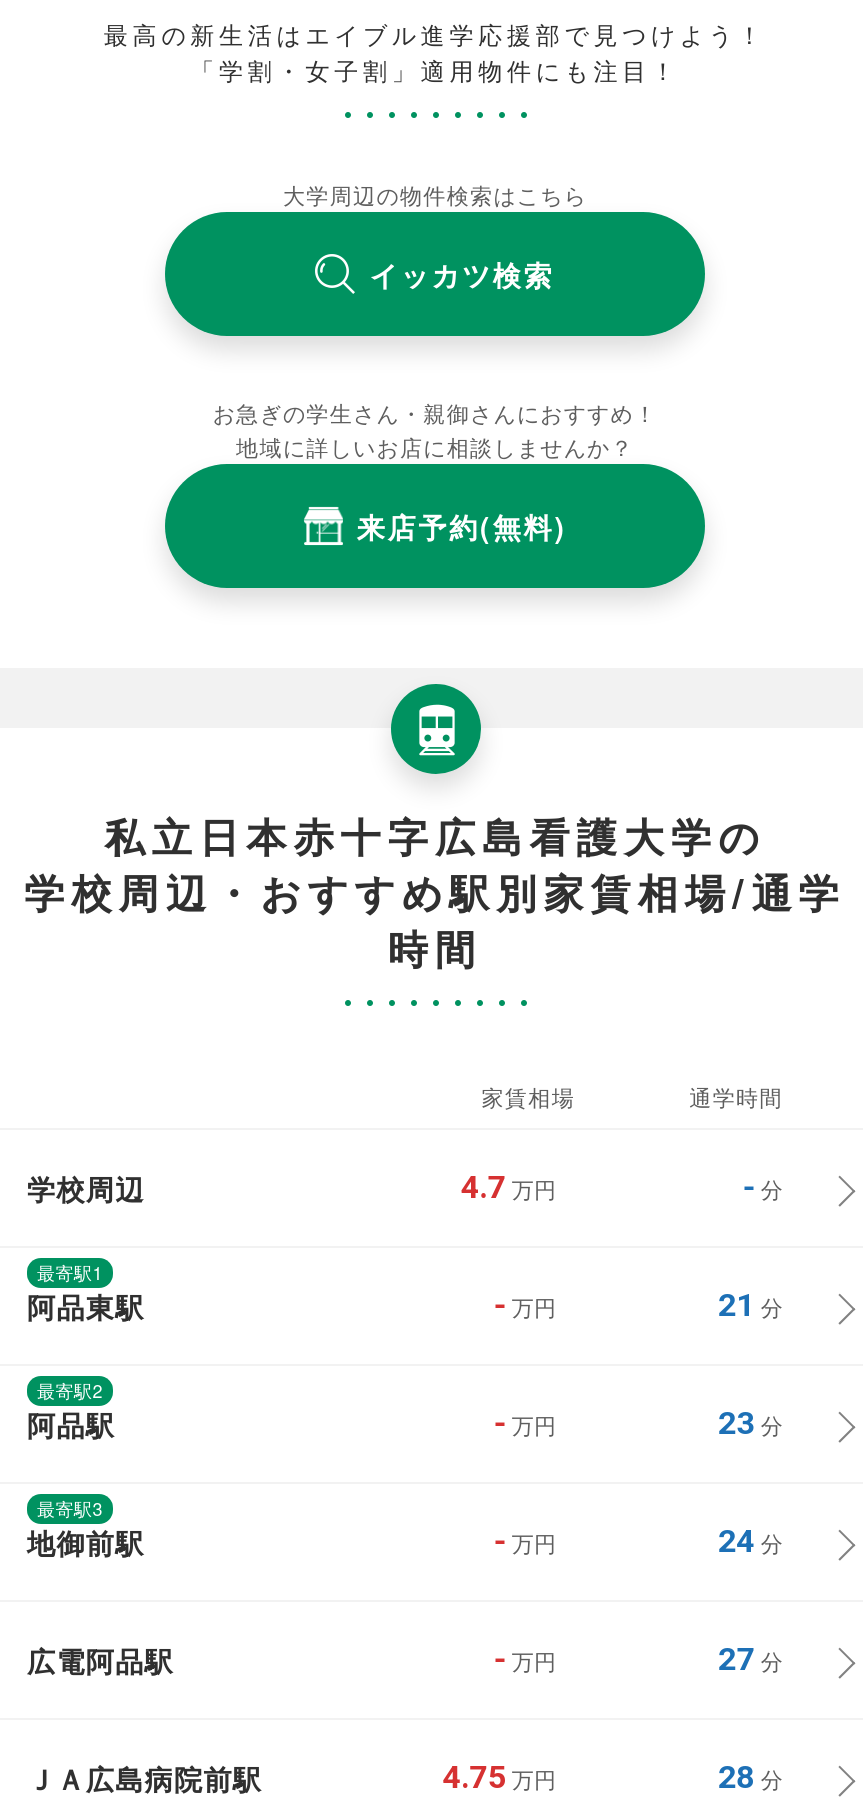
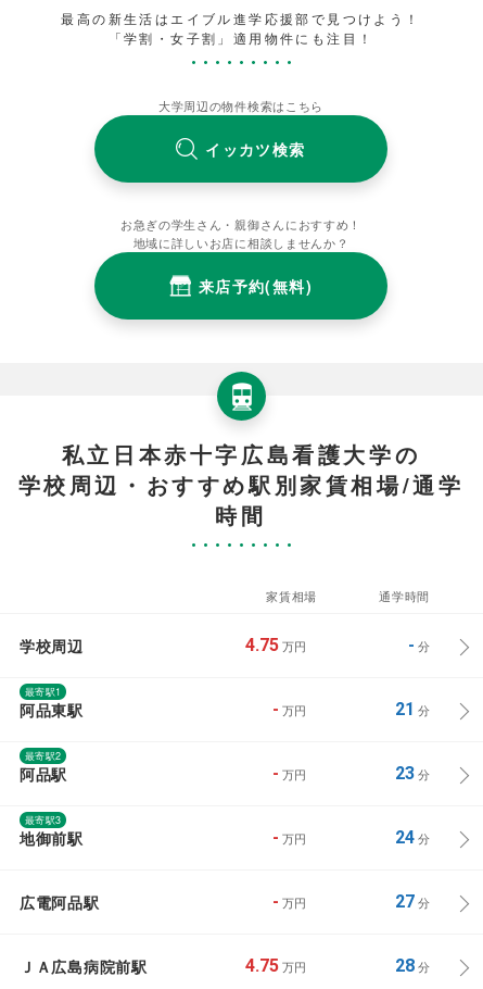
[461,1168,556,1206] 4.7 万円 -> [245,635,307,655] 4.75 万円

